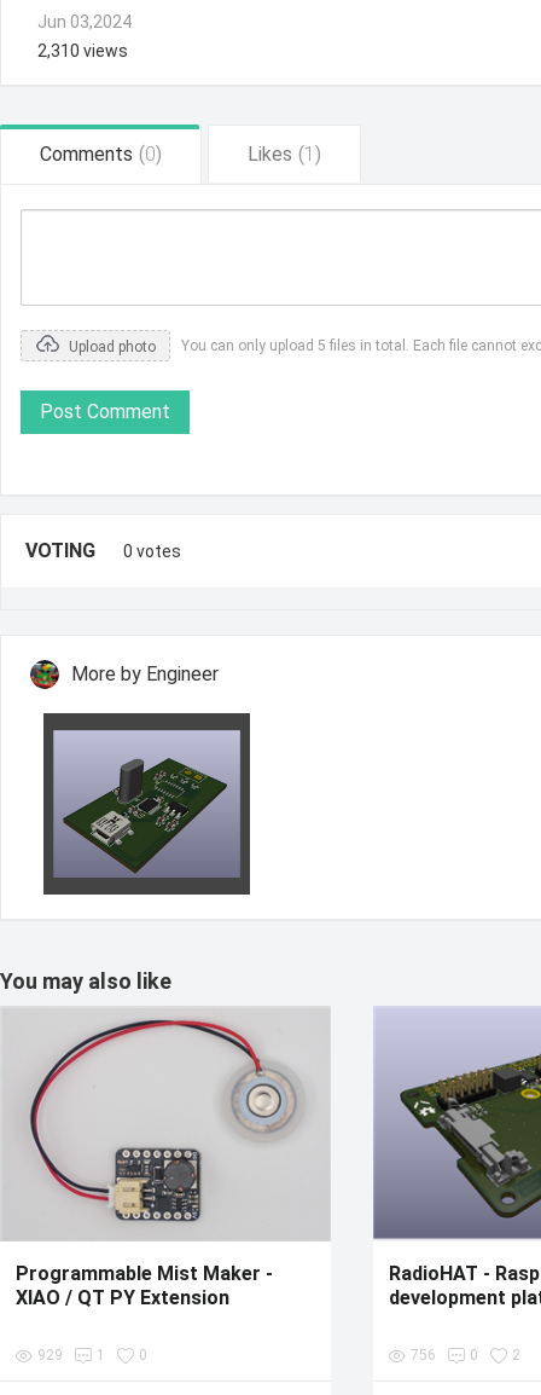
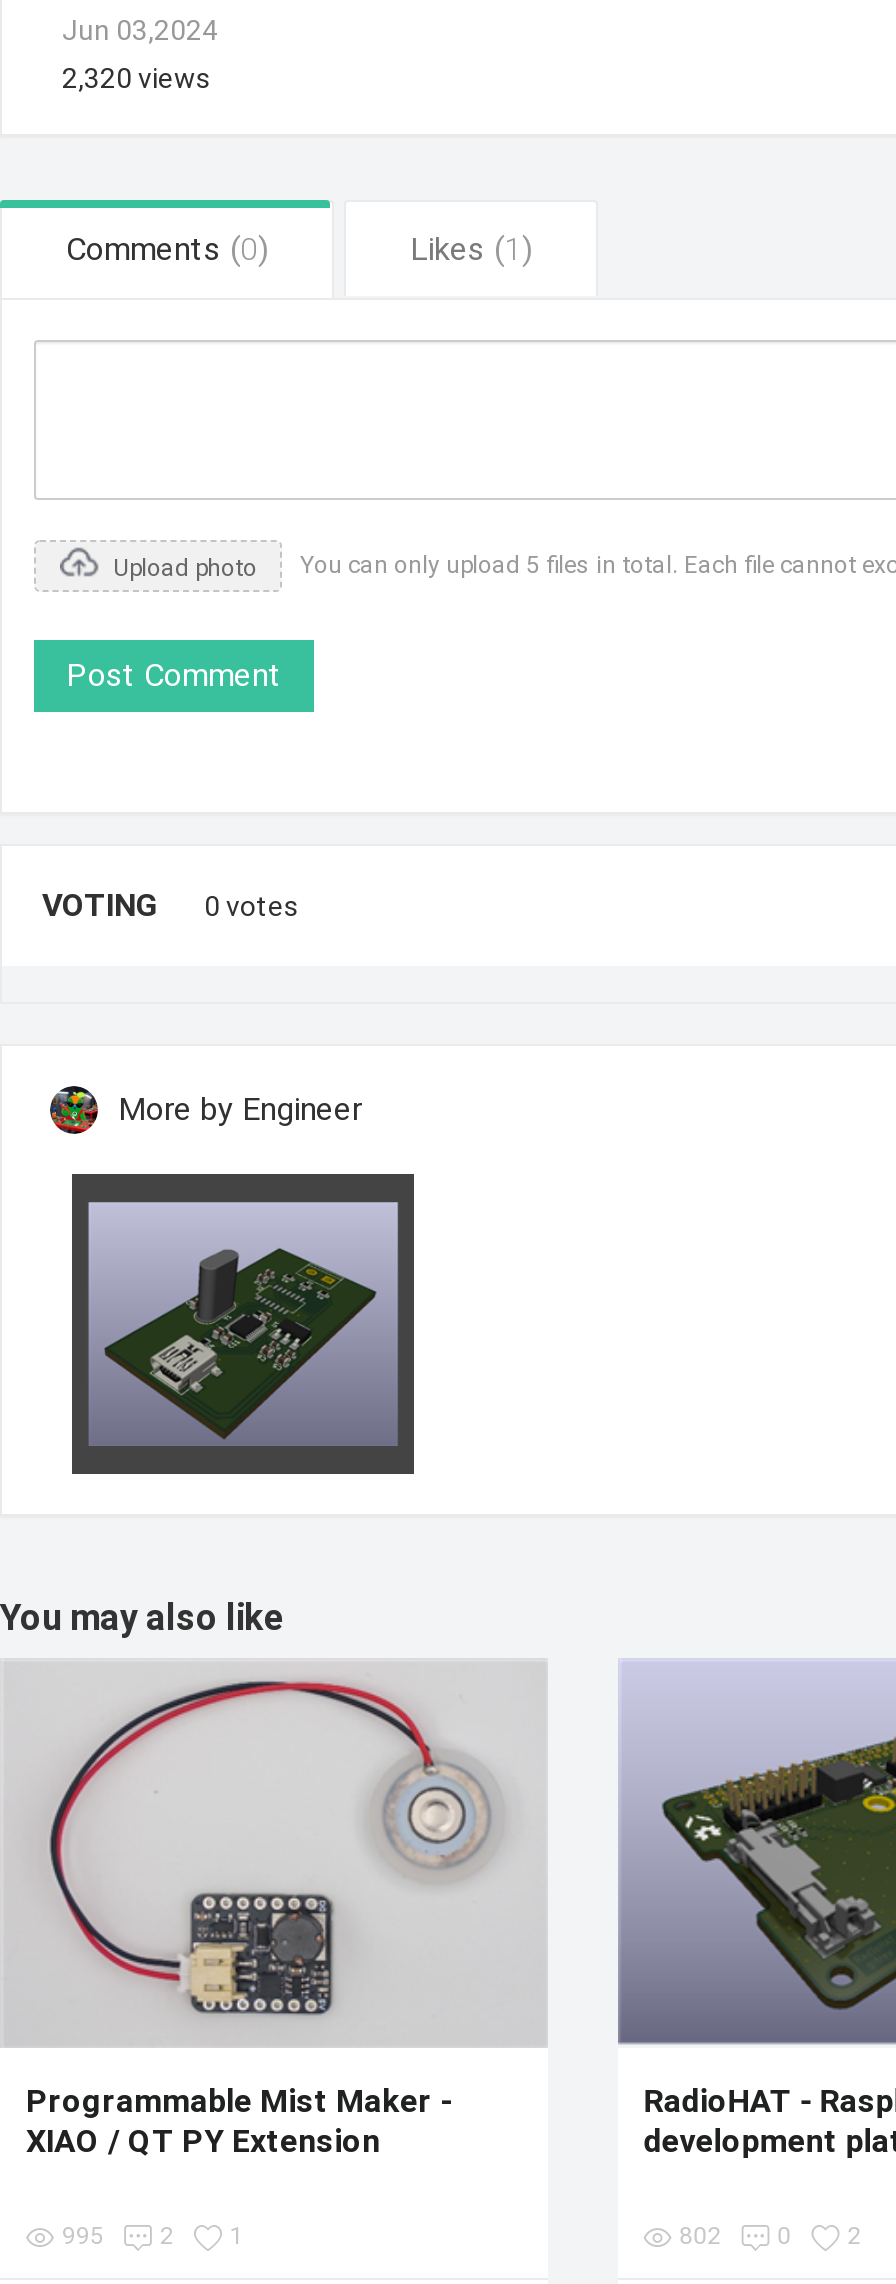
[37,41,128,60] 2,310 views -> [62,62,212,94] 2,320 views
[37,1347,63,1364] 929 -> [62,2223,174,2251] 995 | 2
[139,1347,147,1364] 0 -> none
[410,1347,520,1364] 756 0 2 -> [680,2223,862,2251] 802 0 2

